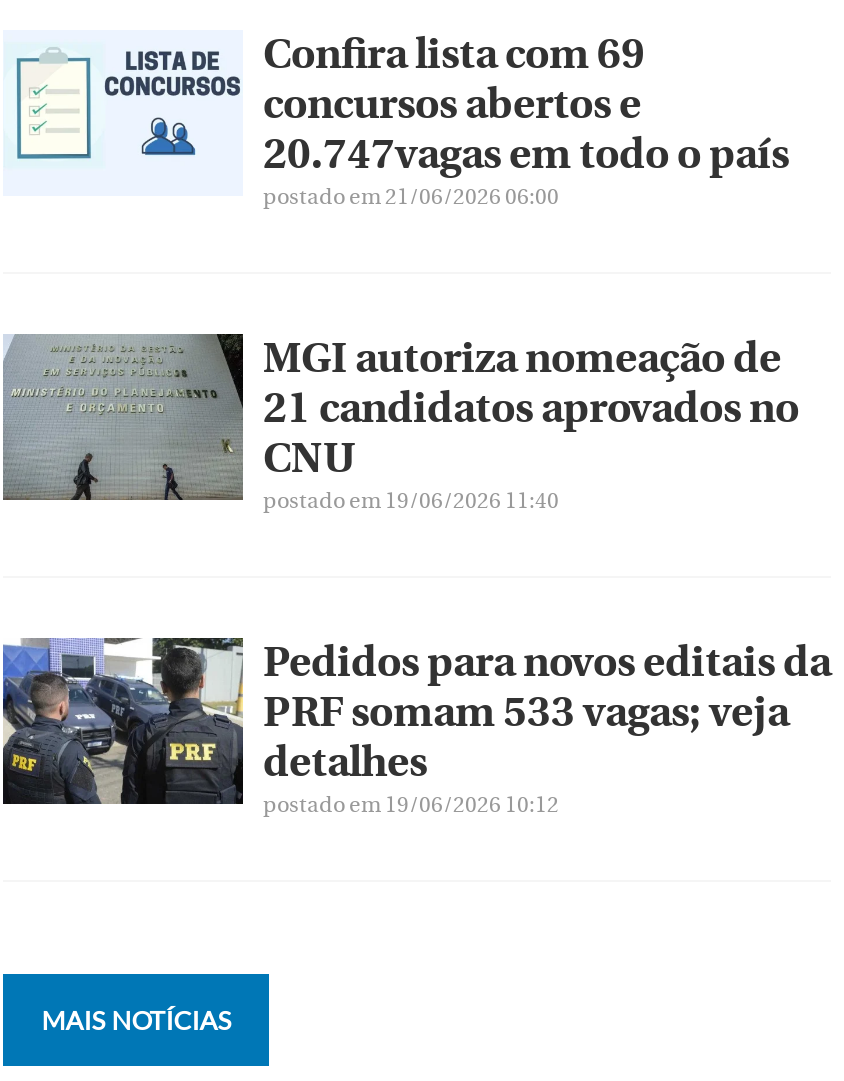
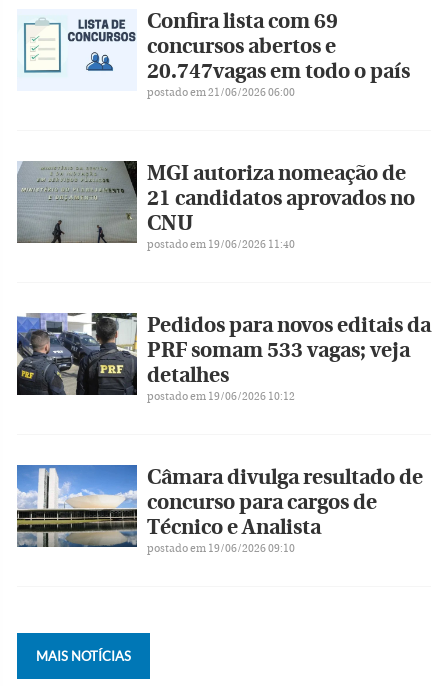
none -> [16,464,423,555] [image] | Câmara divulga resultado de | concurso para cargos de | Técnico e Analista | postado em 19/06/2026 09:10

